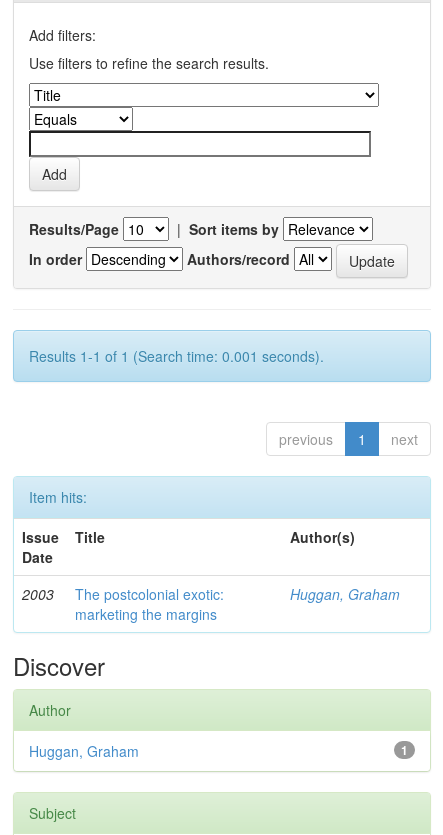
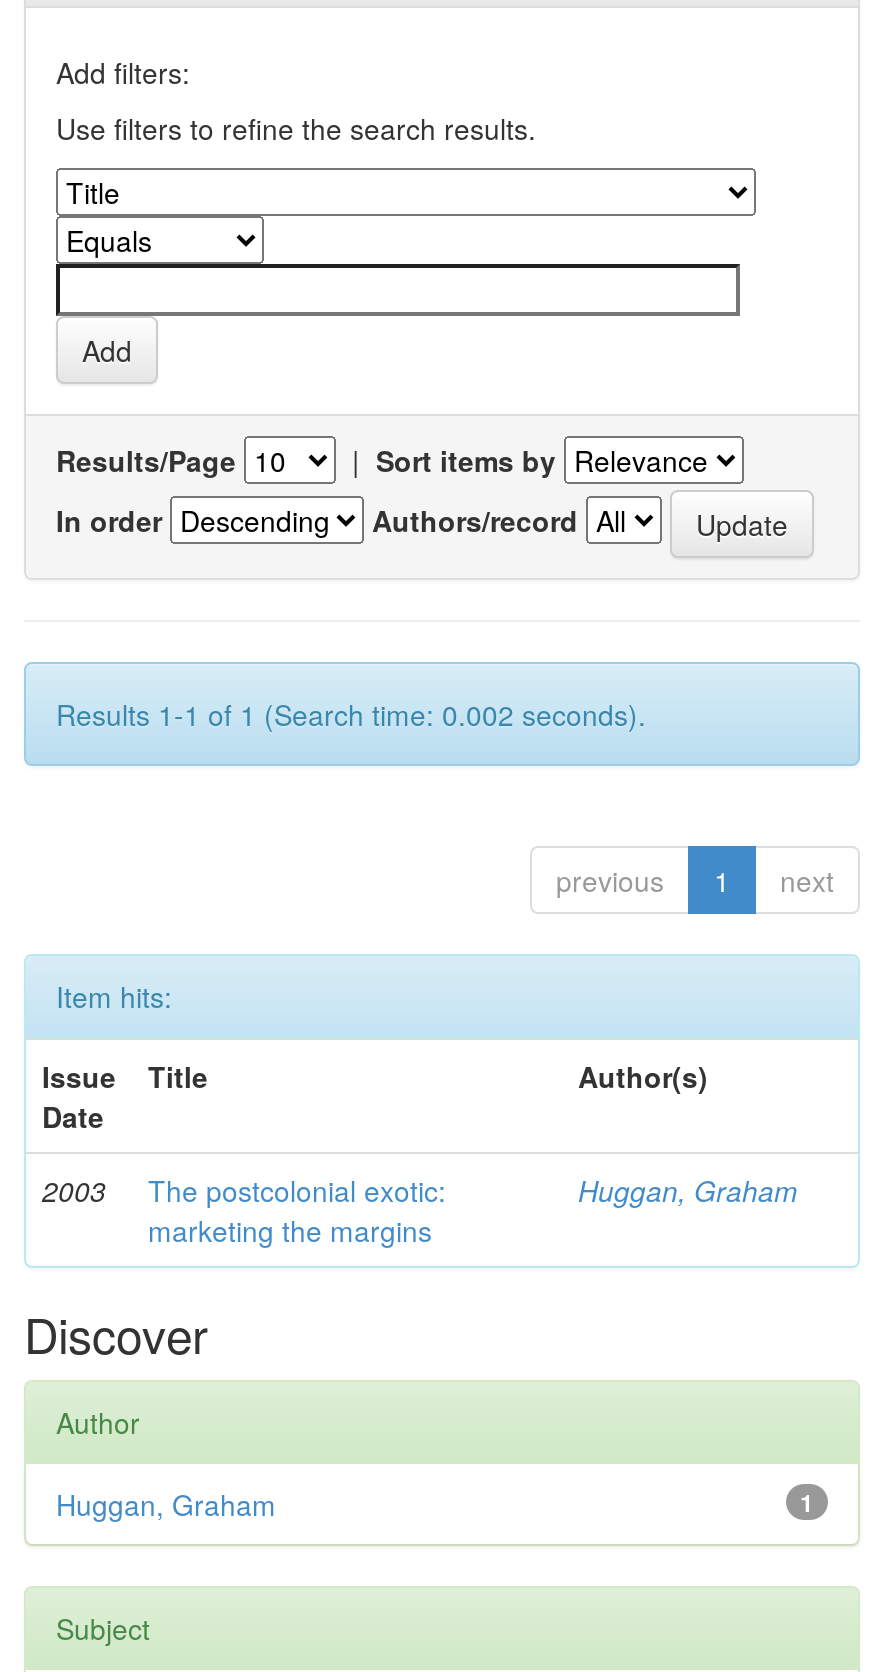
[29,346,324,366] Results 1-1 of 1 (Search time: 0.001 seconds). -> [56,694,646,734] Results 1-1 of 1 (Search time: 0.002 seconds).

